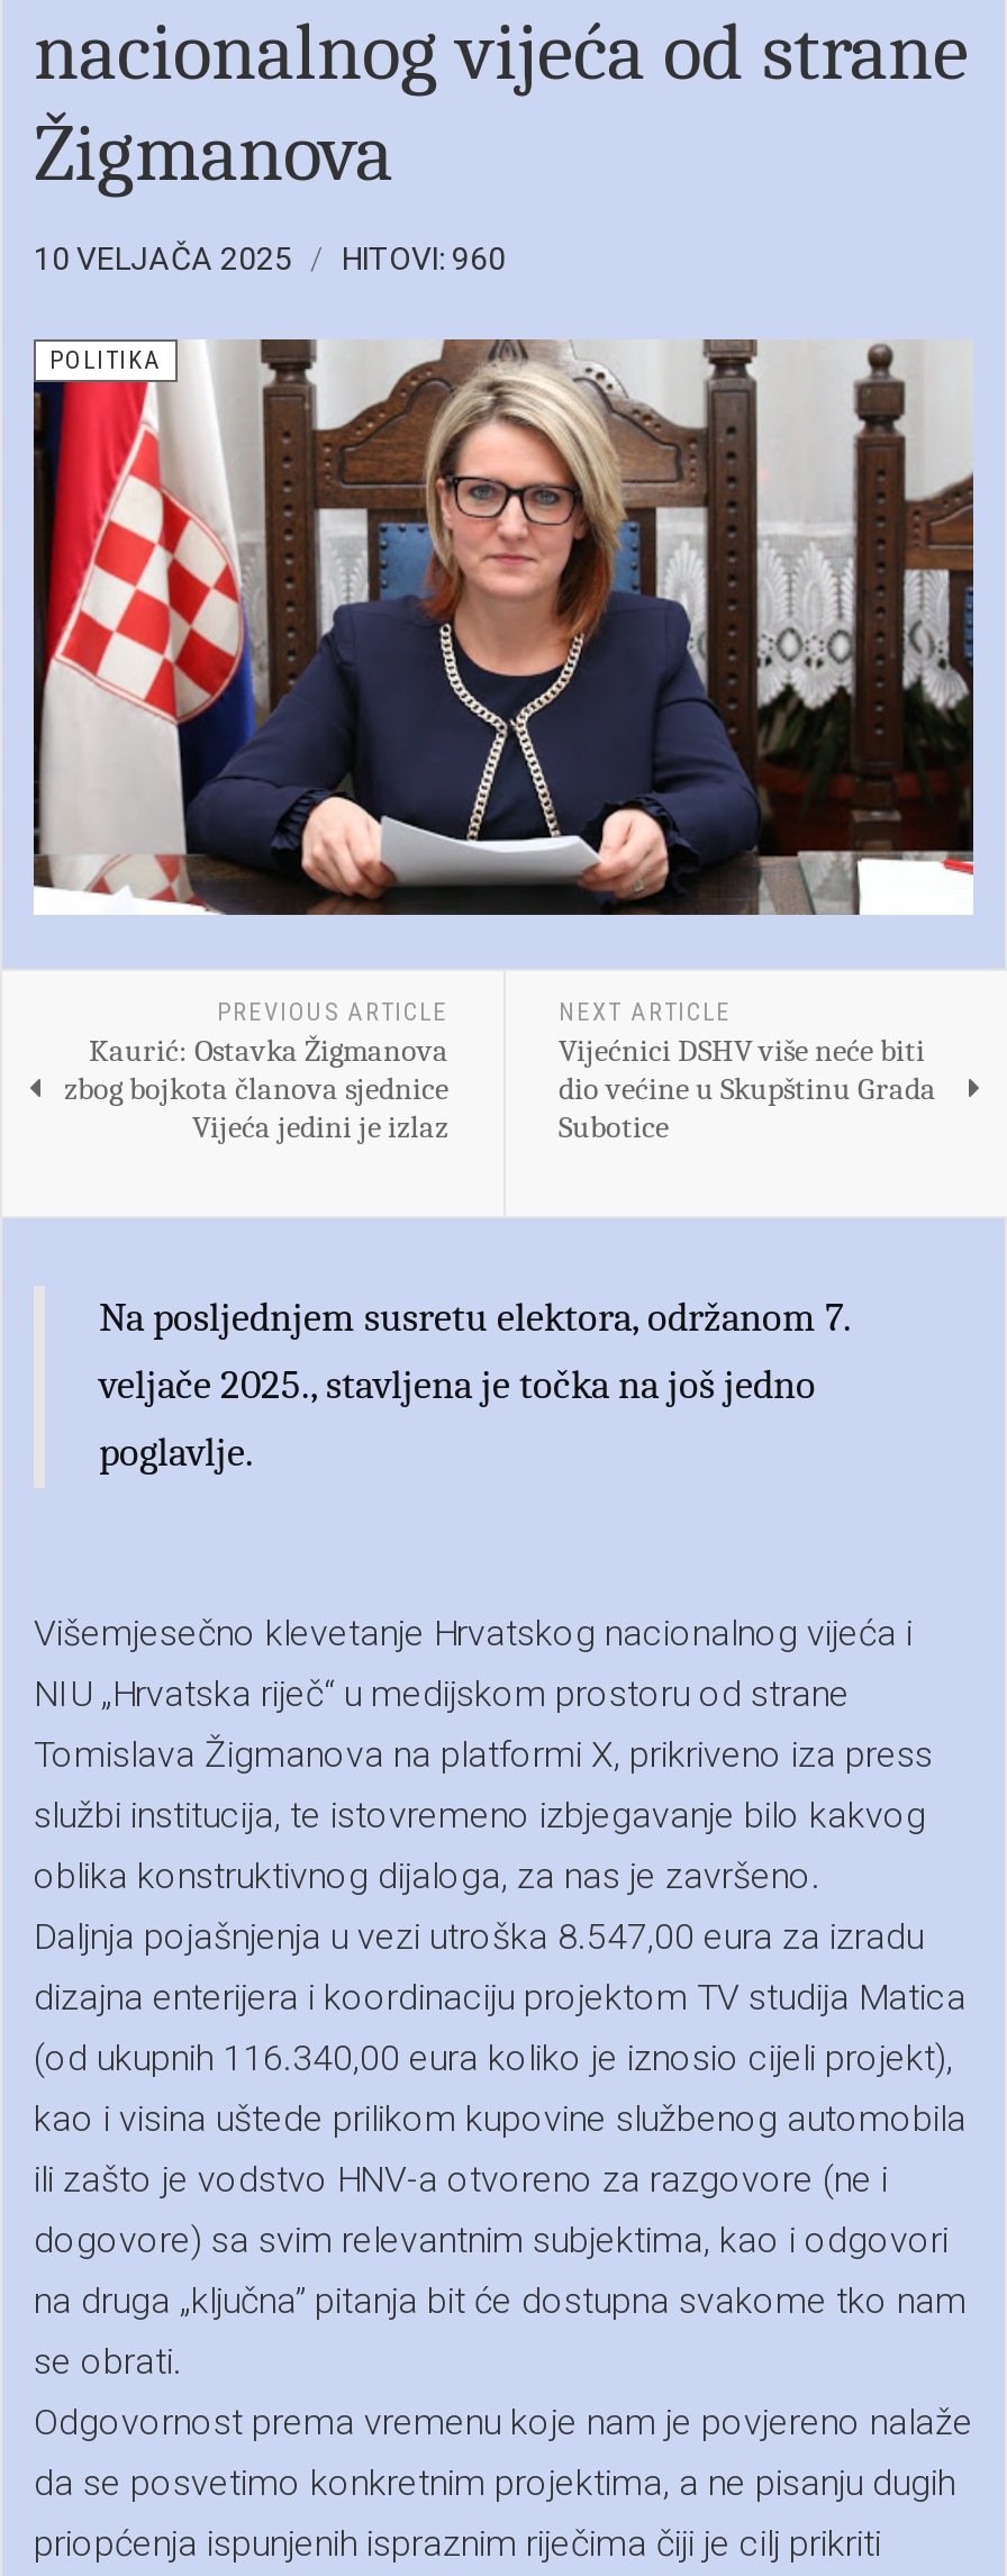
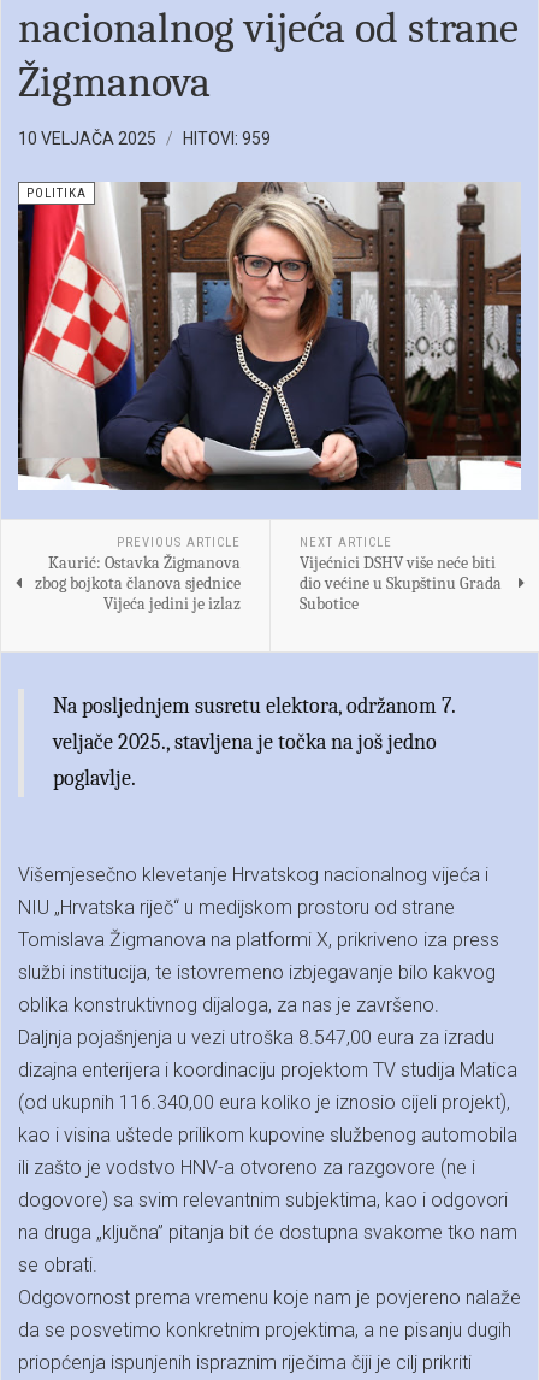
[34,241,506,276] 10 VELJAČA 2025 HITOVI: 960 -> [18,129,271,148] 10 VELJAČA 2025 HITOVI: 959

